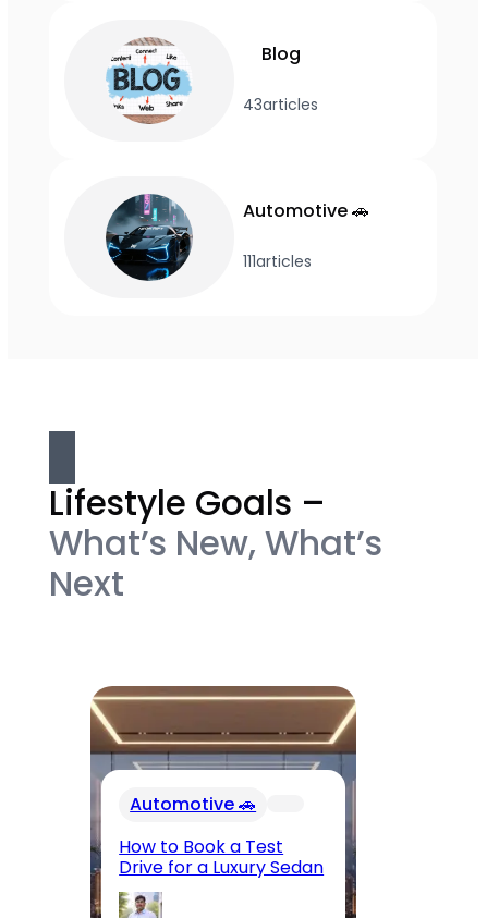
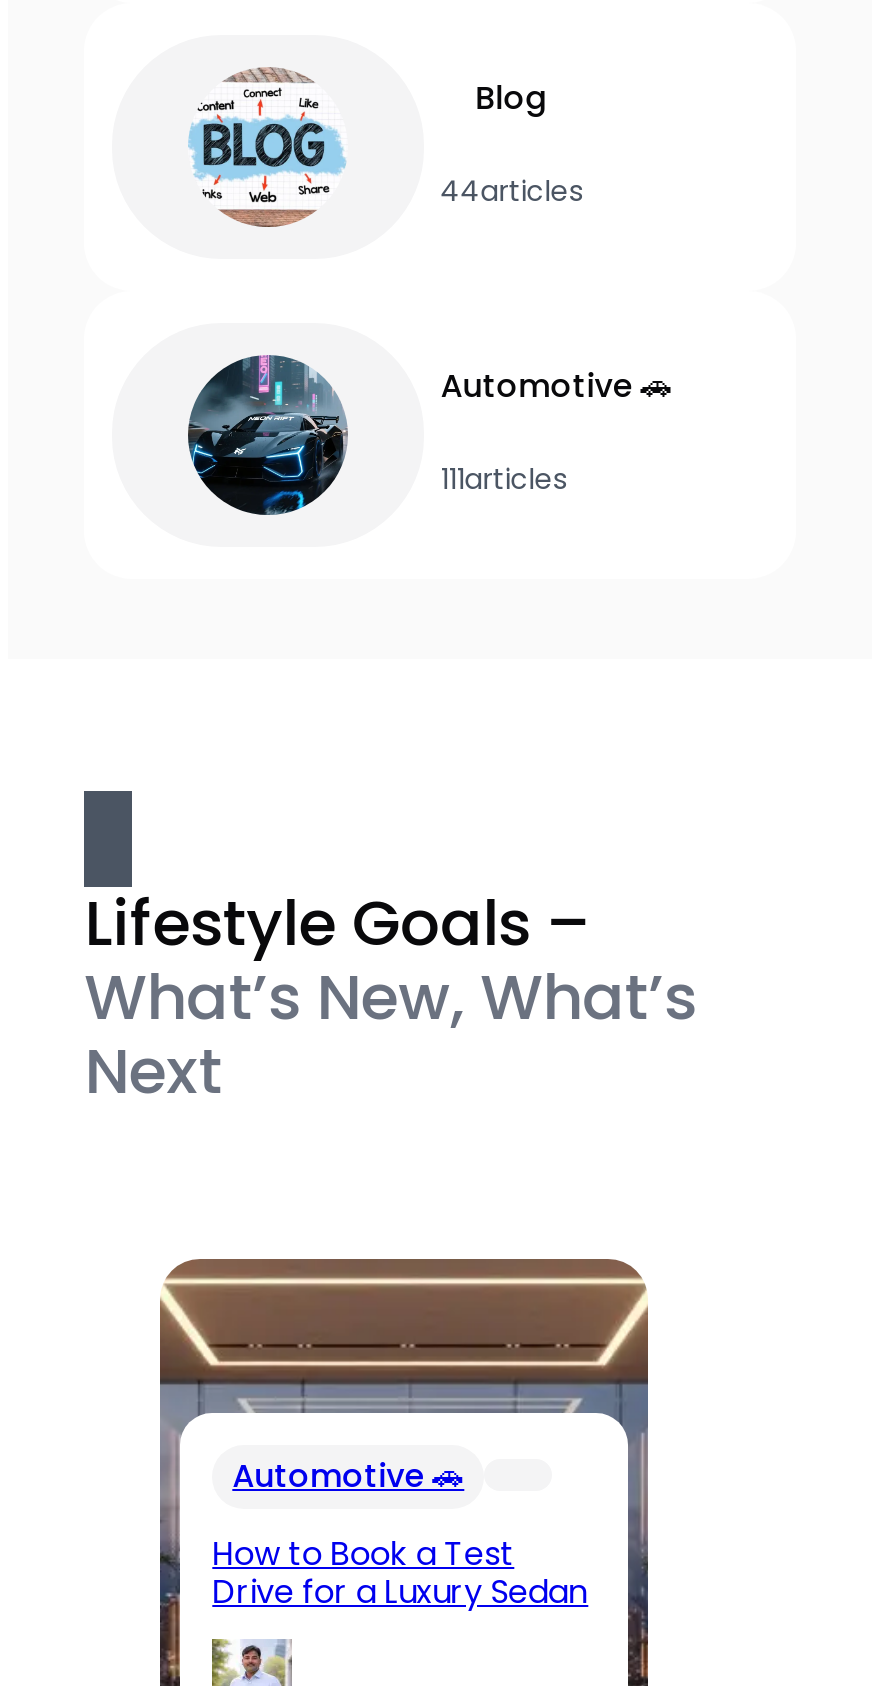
[243,94,318,115] 43articles -> [440,172,582,212] 44articles

